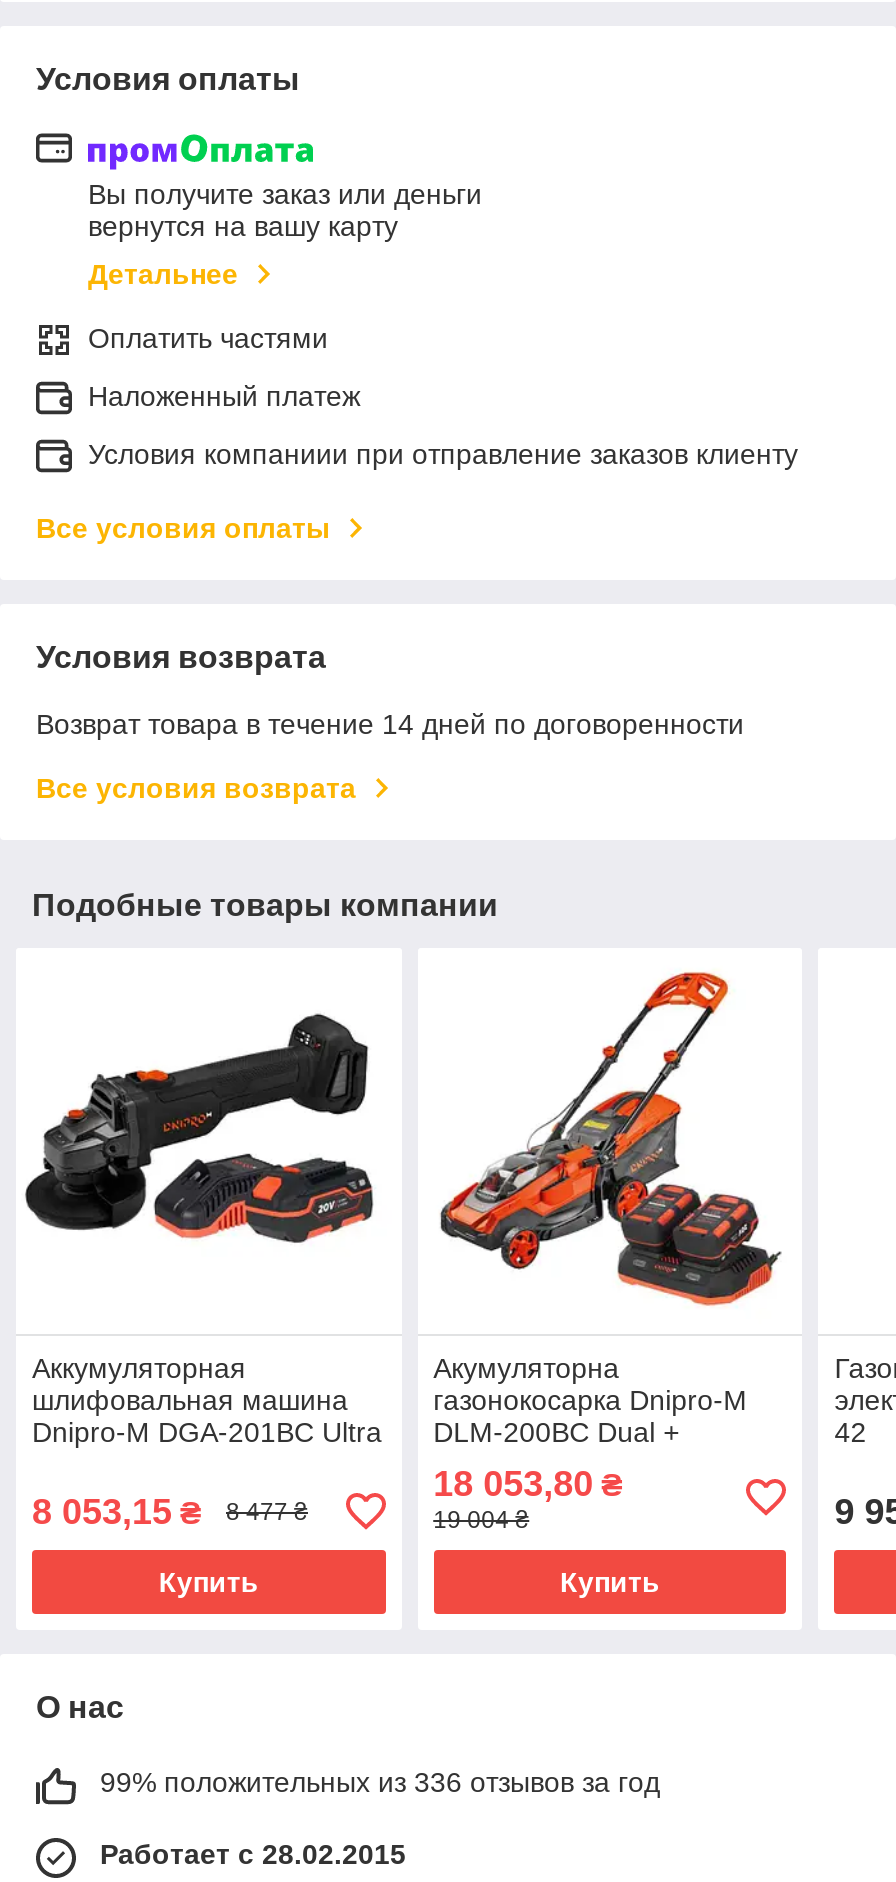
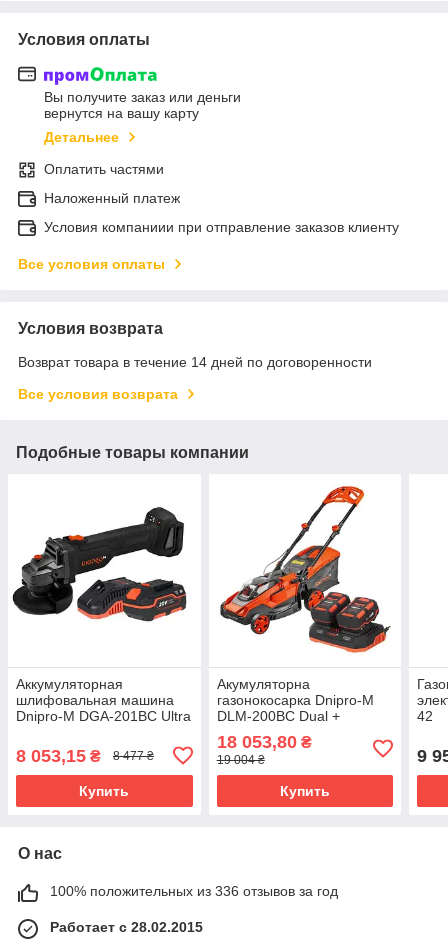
[100,1766,660,1798] 99% положительных из 336 отзывов за год -> [50,883,338,899] 100% положительных из 336 отзывов за год

